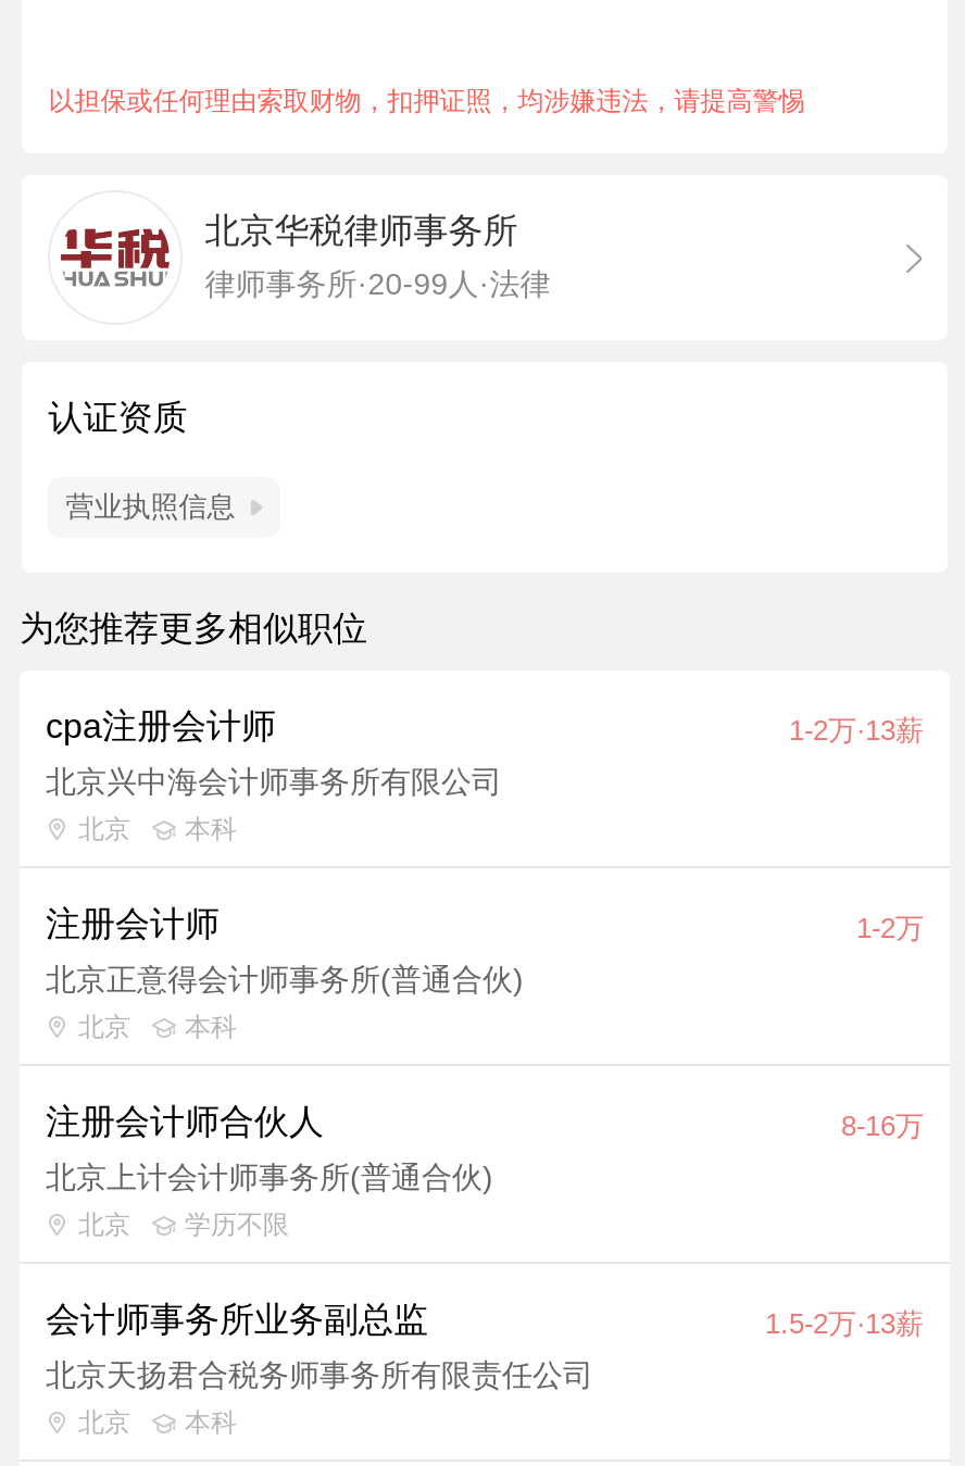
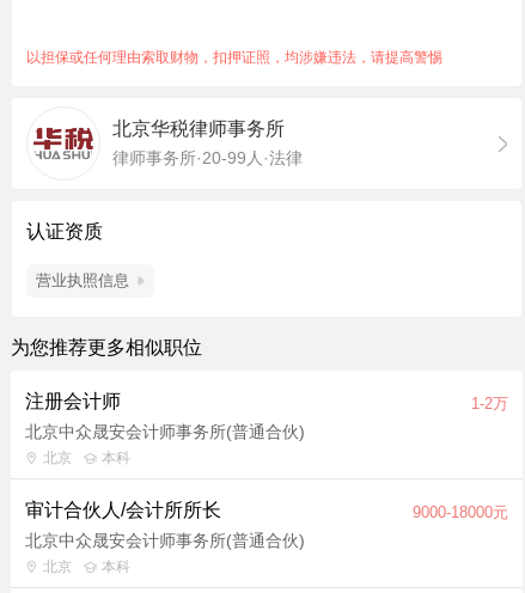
[46,707,924,844] cpa注册会计师 | 1-2万·13薪 | 北京兴中海会计师事务所有限公司 | 北京 | 本科 -> none
[46,962,524,997] 北京正意得会计师事务所(普通合伙) -> [25,422,305,441] 北京中众晟安会计师事务所(普通合伙)
[46,1103,924,1392] 注册会计师合伙人 | 8-16万 | 北京上计会计师事务所(普通合伙) | 北京 | 学历不限 | 会计师事务所业务副总监 | 1.5-2万·13薪 | 北京天扬君合税务师事务所有限责任公司 -> [25,500,508,550] 审计合伙人/会计所所长 | 9000-18000元 | 北京中众晟安会计师事务所(普通合伙)

